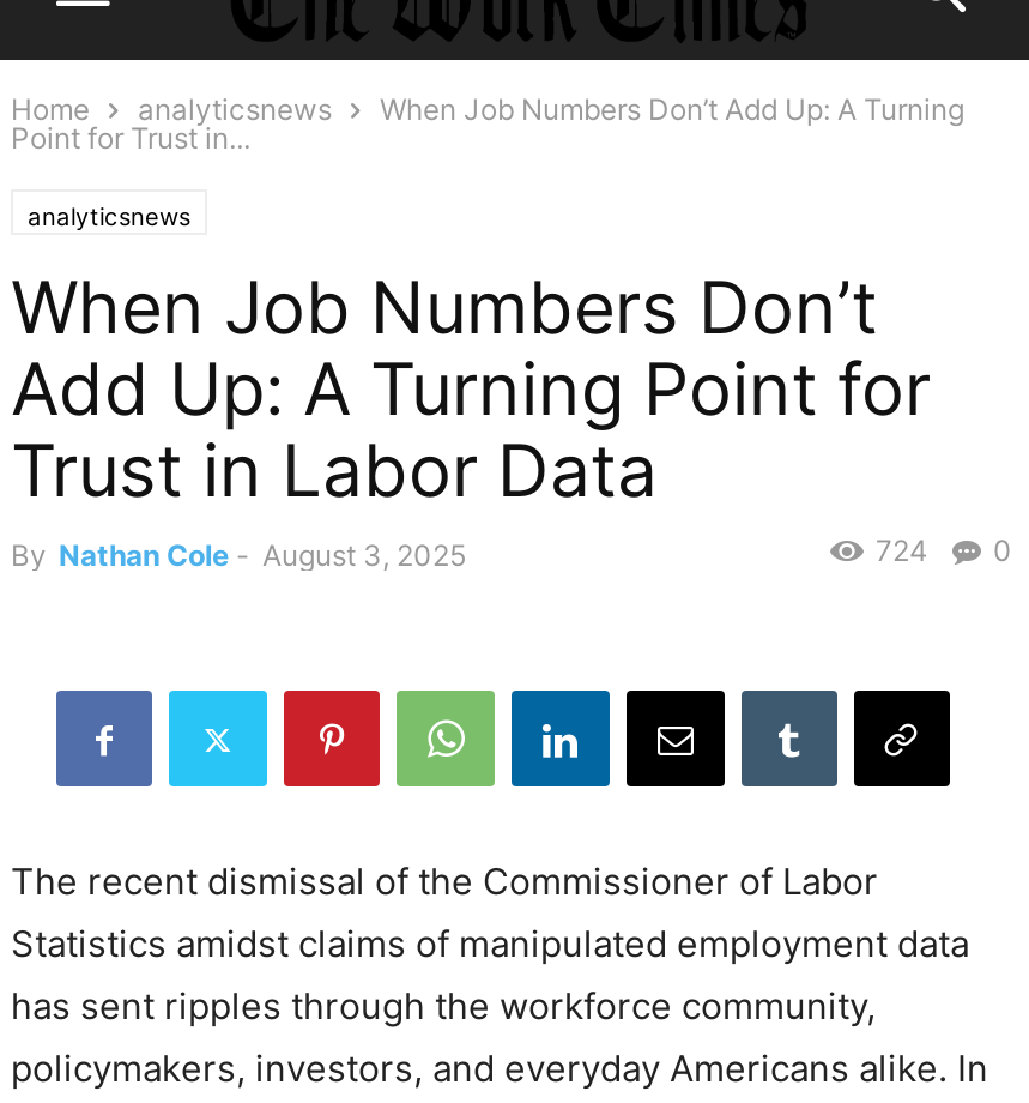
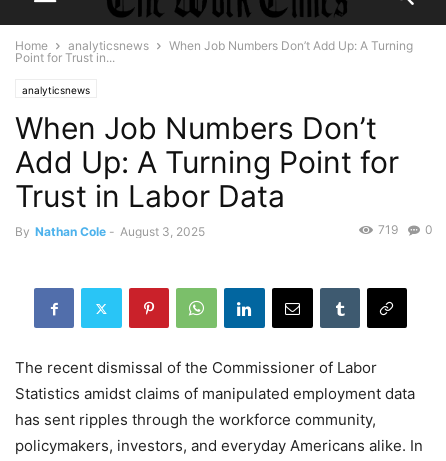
[876,532,1012,568] 724 0 -> [378,222,433,237] 719 0

